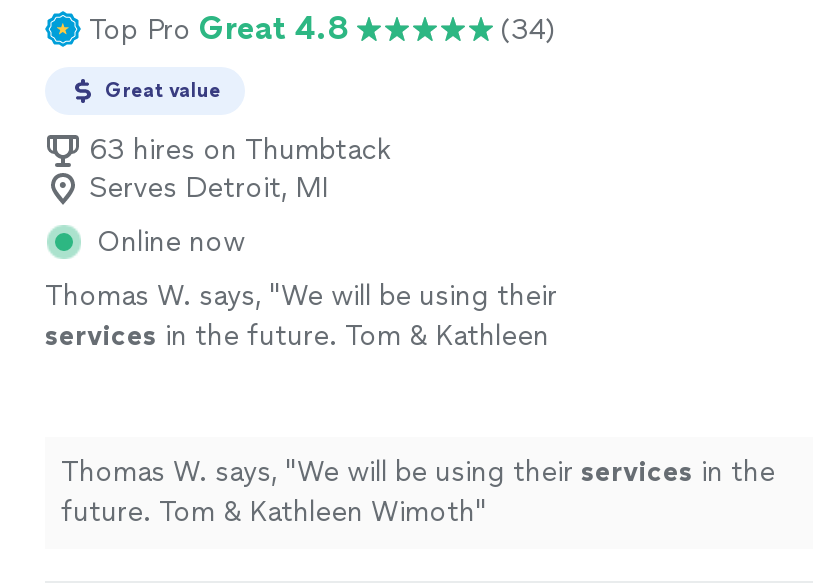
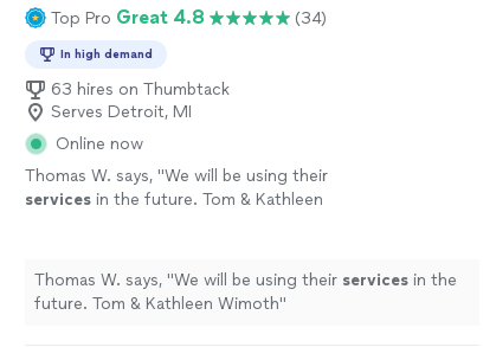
[105,77,221,103] Great value -> [60,46,153,62] In high demand

